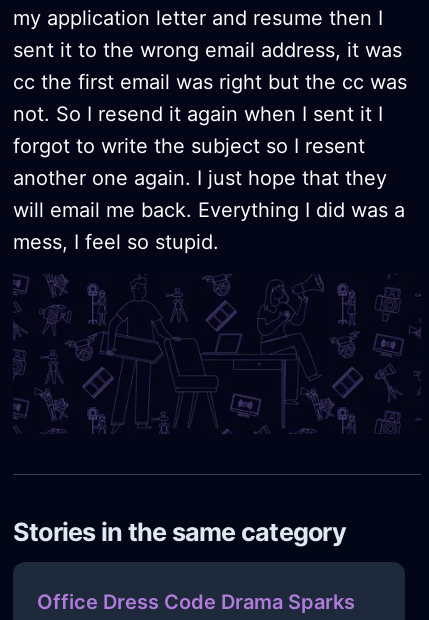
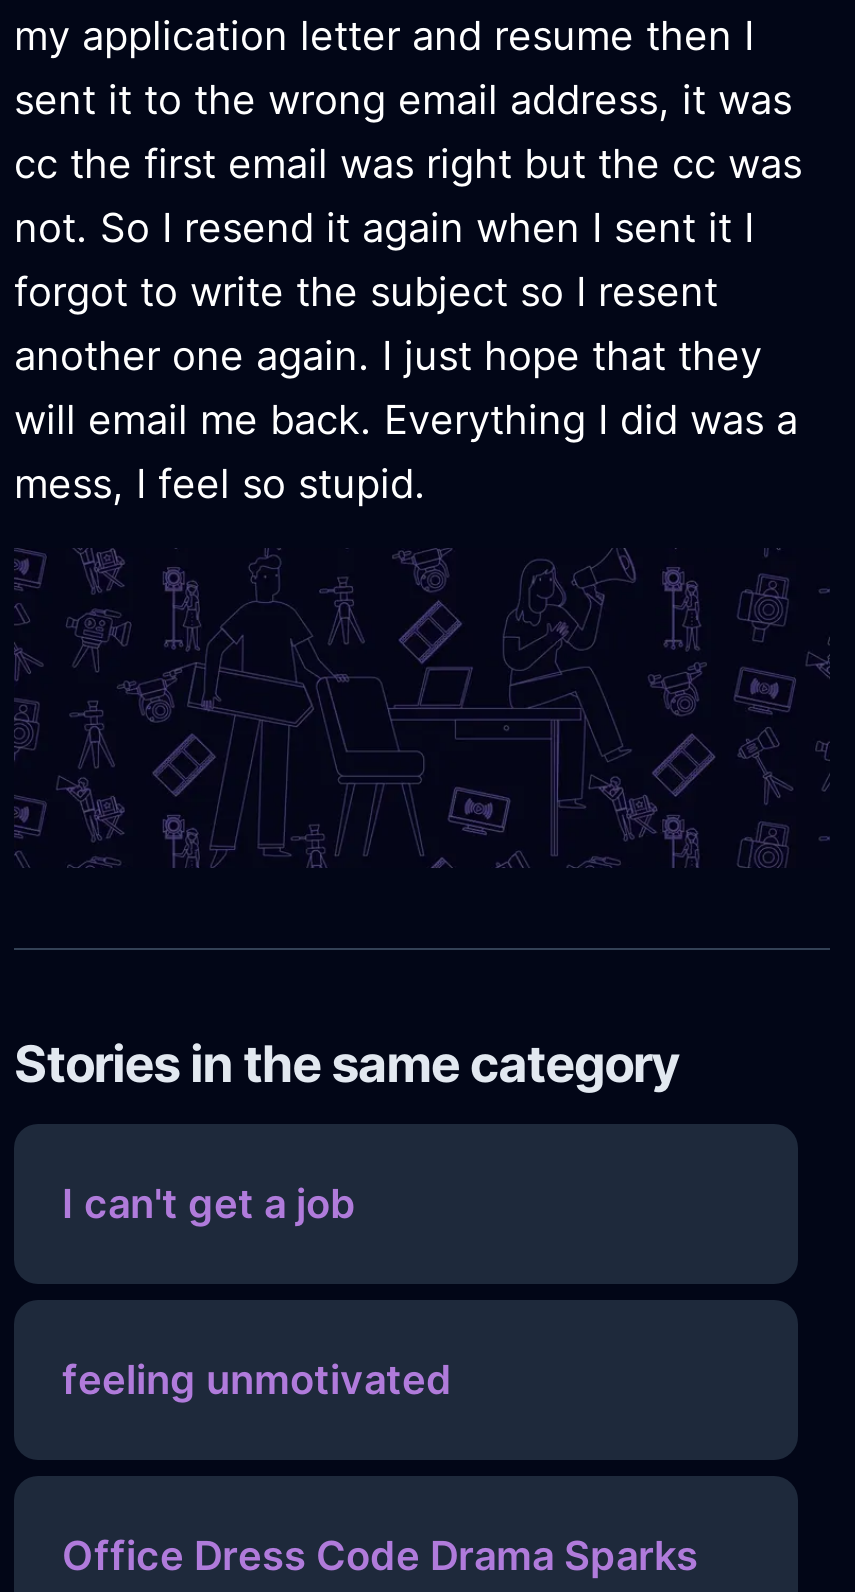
none -> [62,1181,356,1229] I can't get a job
none -> [62,1357,452,1405] feeling unmotivated

